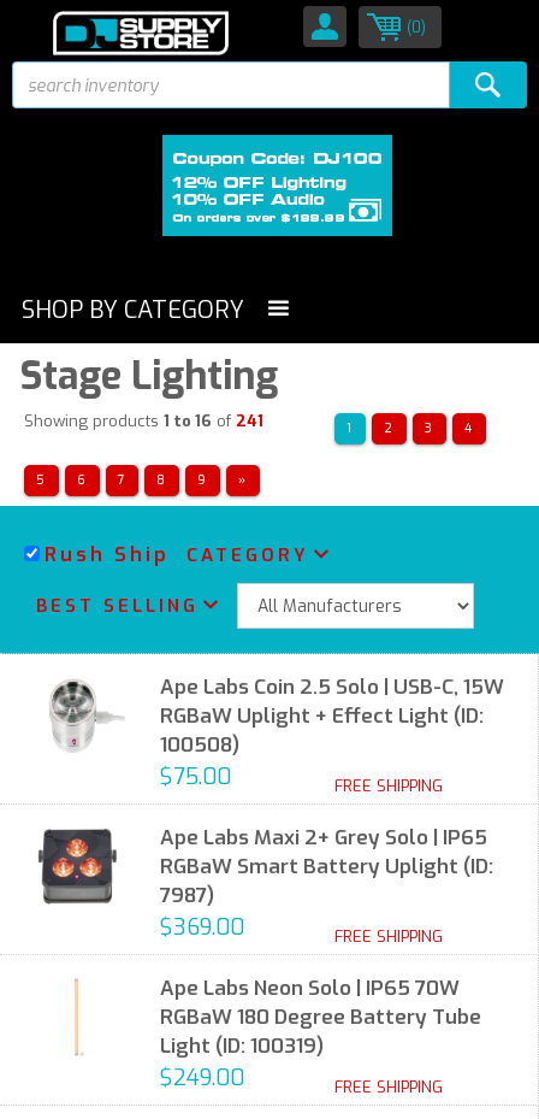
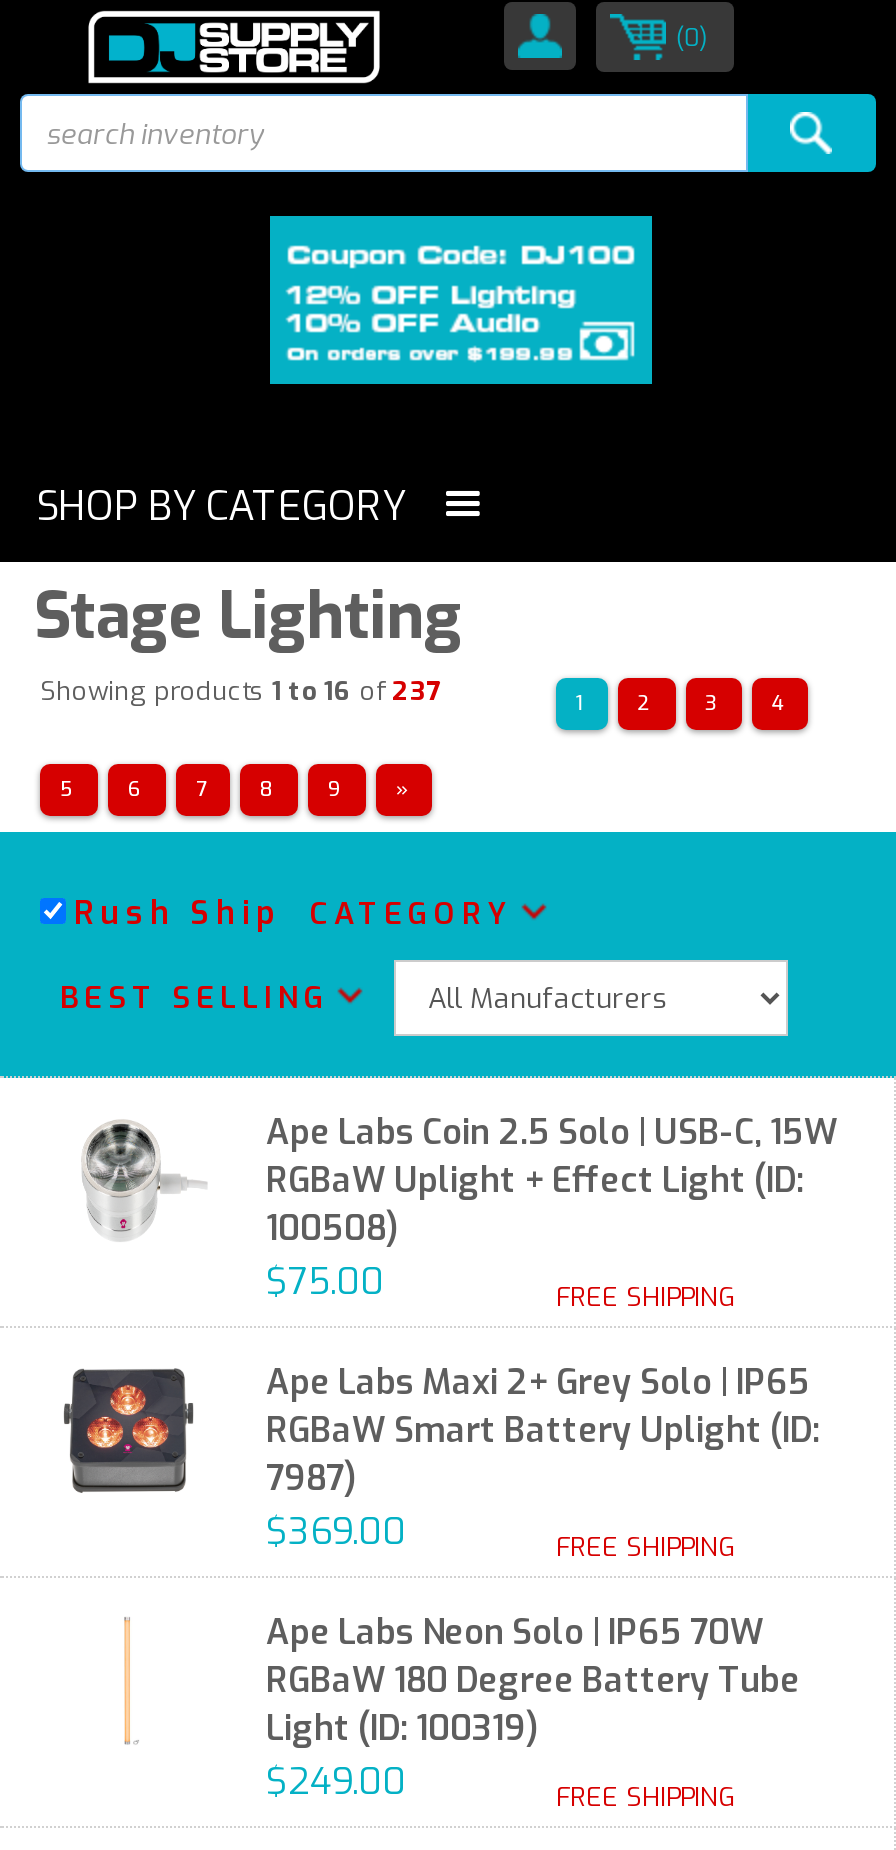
[24,411,263,431] Showing products 1 to 16 of 241 -> [40,674,440,708] Showing products 1 to 16 of 237

